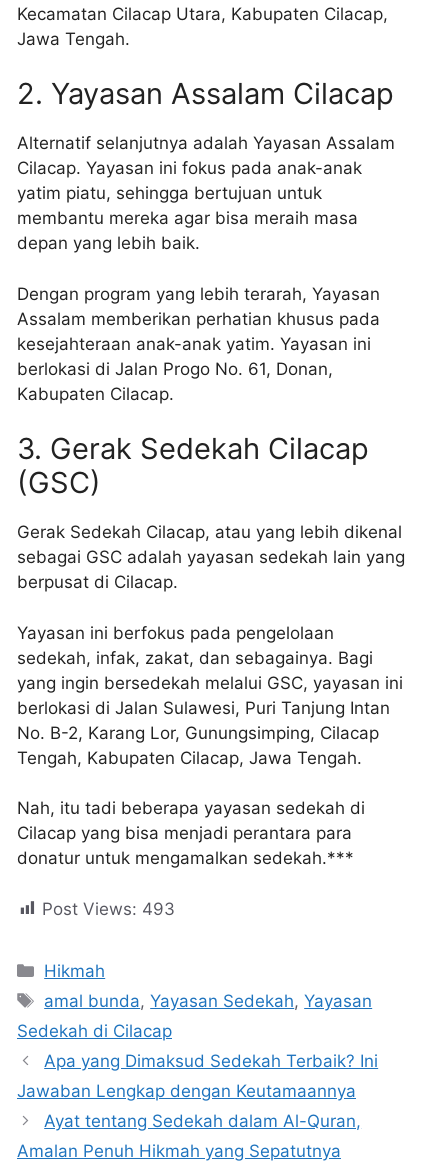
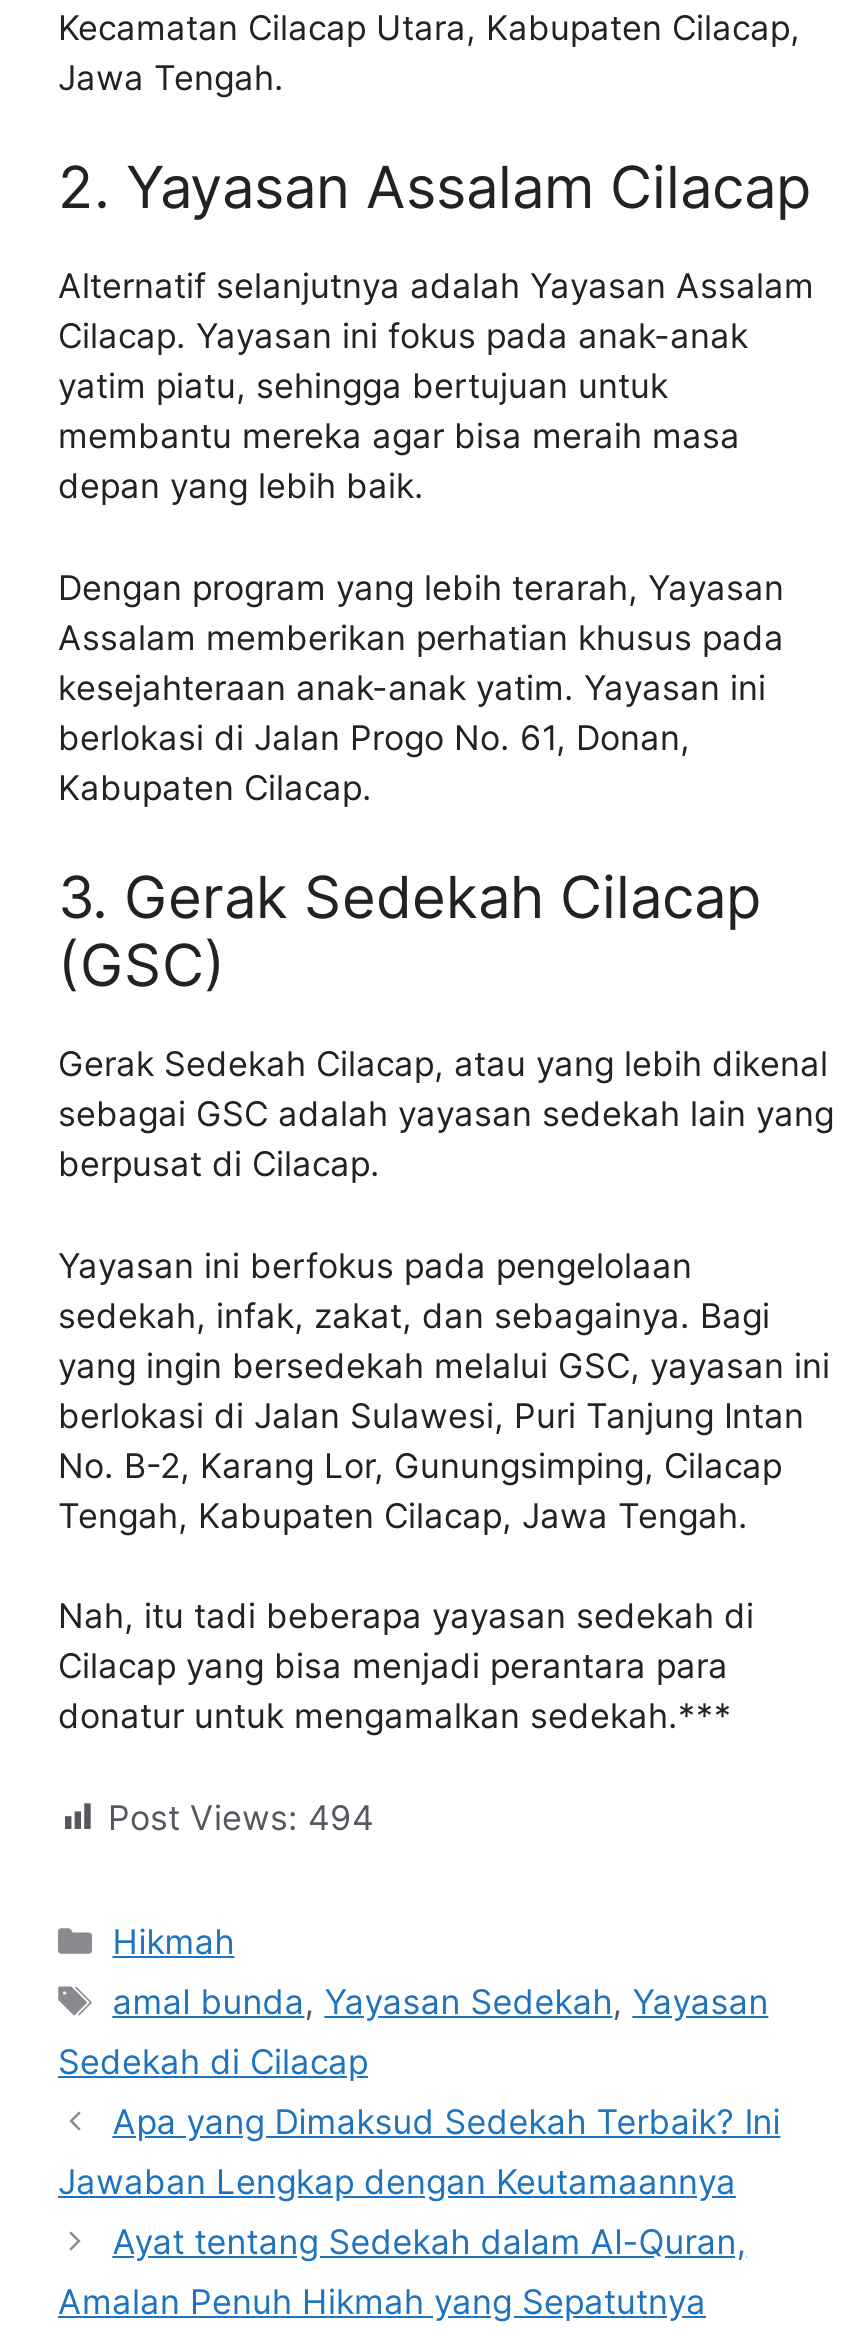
[42,898,175,918] Post Views: 493 -> [108,1797,374,1837] Post Views: 494

